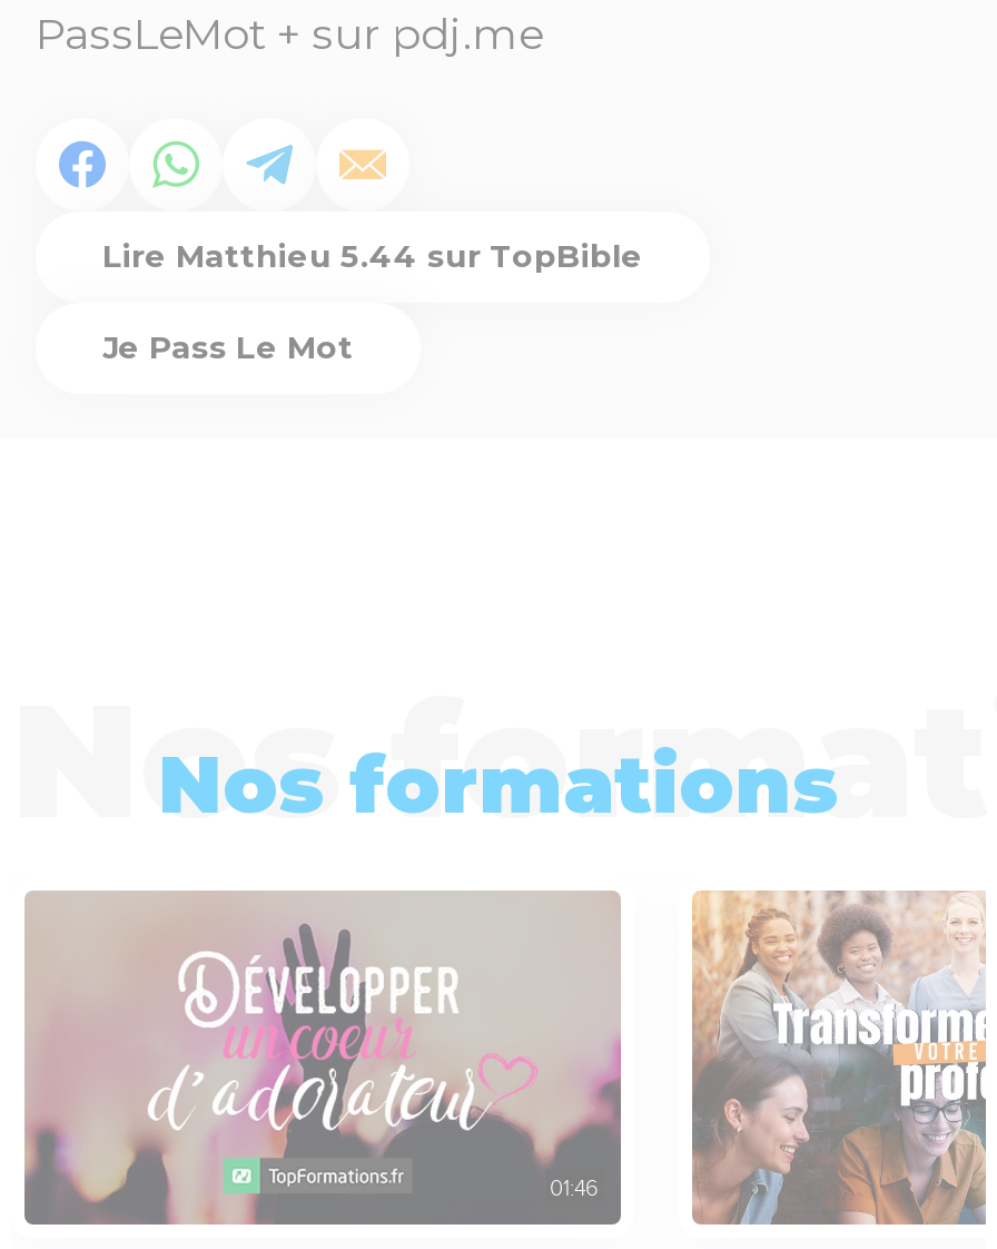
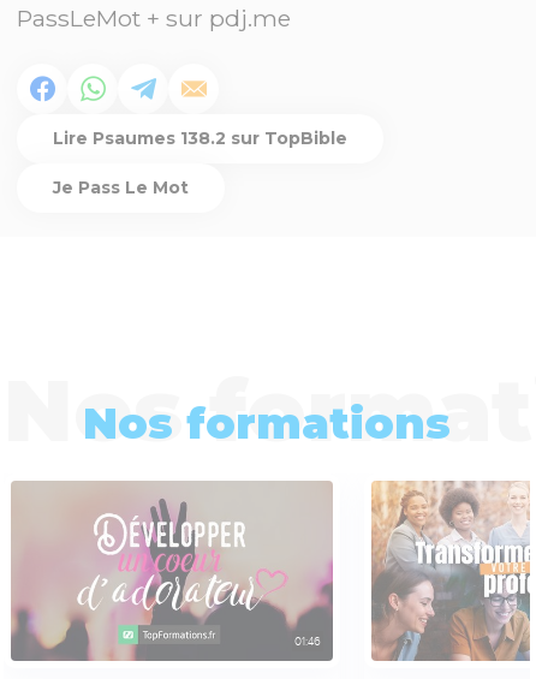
[102,235,643,275] Lire Matthieu 5.44 sur TopBible -> [53,127,347,149] Lire Psaumes 138.2 sur TopBible

